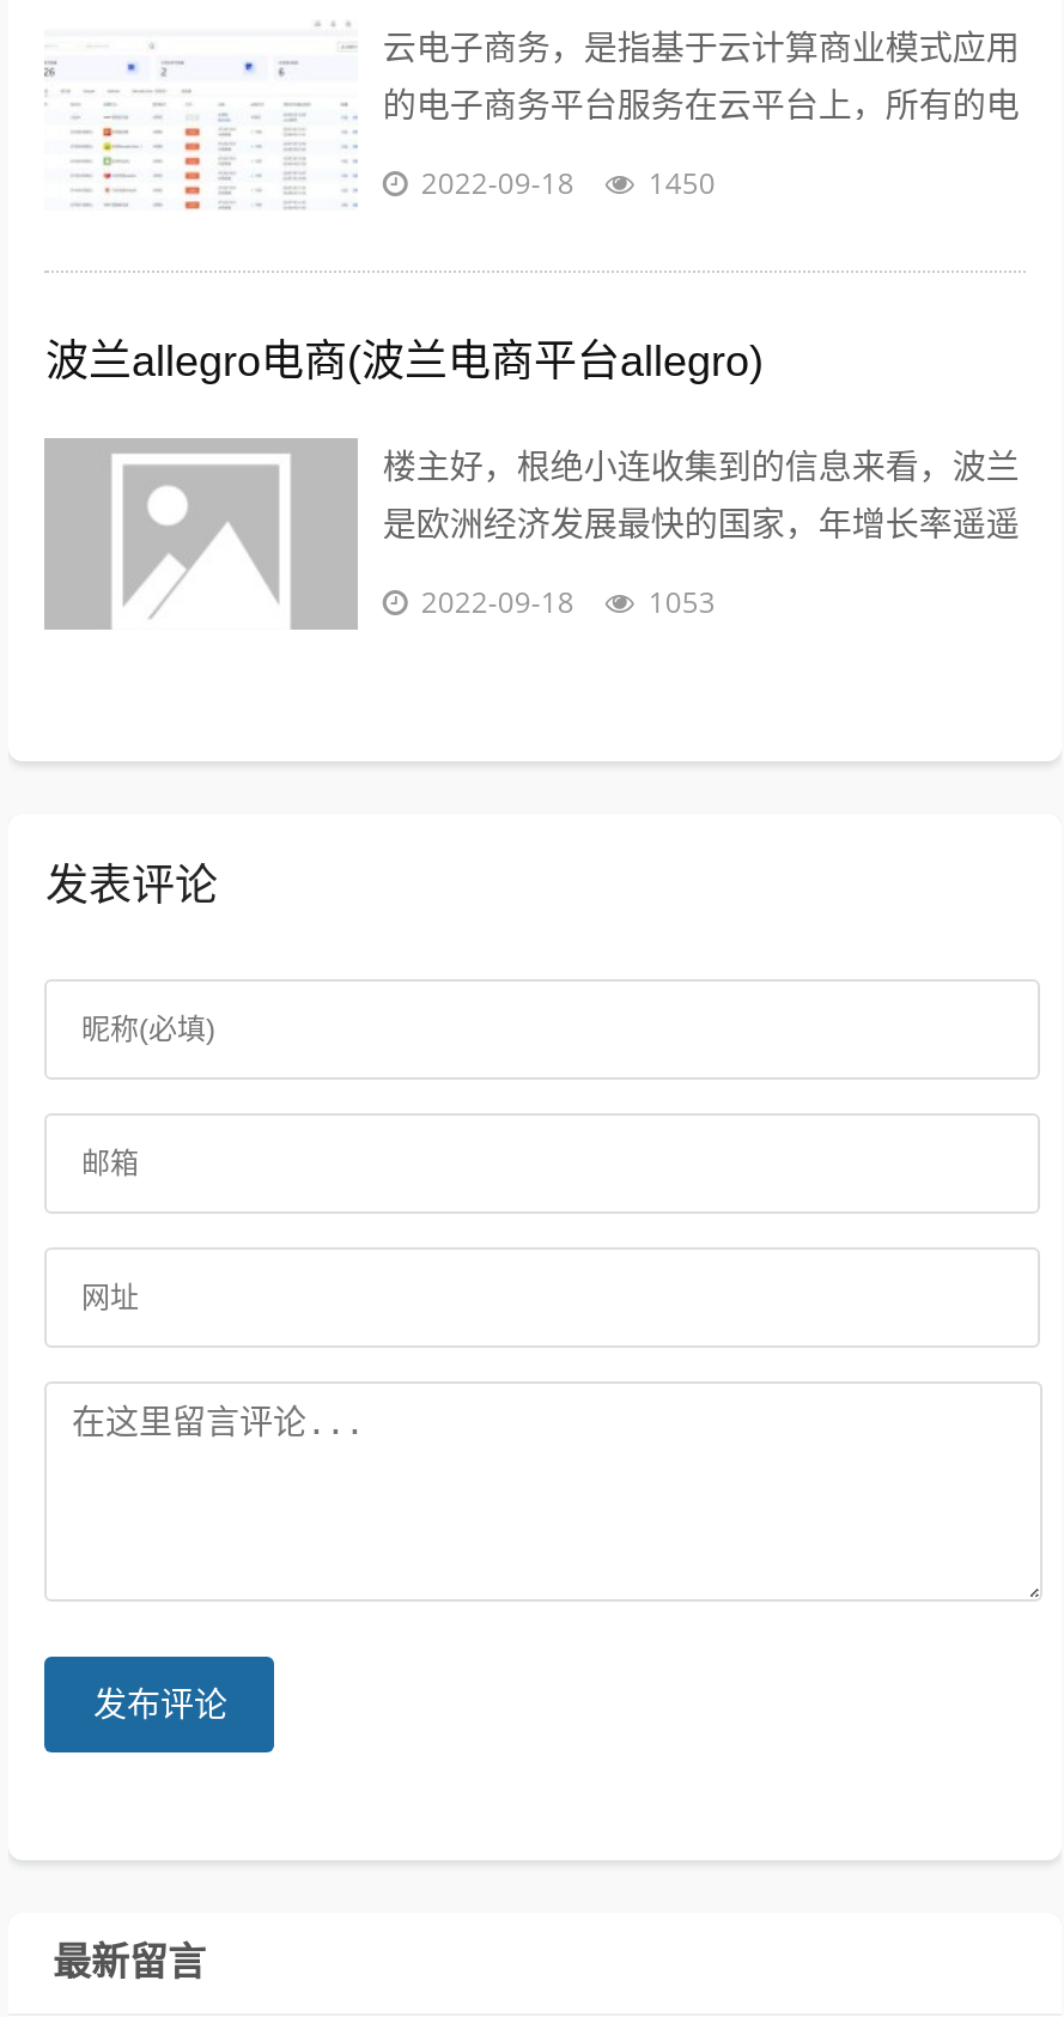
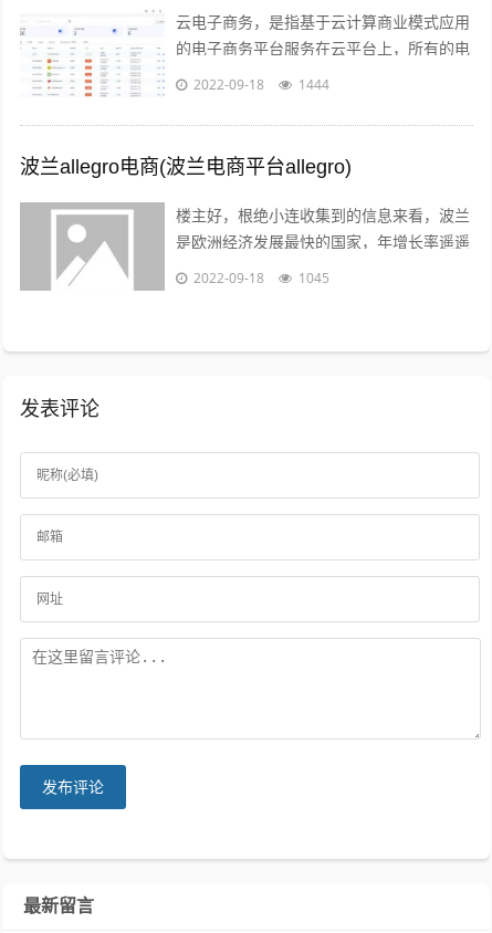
[648,163,715,203] 1450 -> [299,75,330,94] 1444
[421,582,715,622] 2022-09-18 1053 -> [194,269,330,287] 2022-09-18 1045

